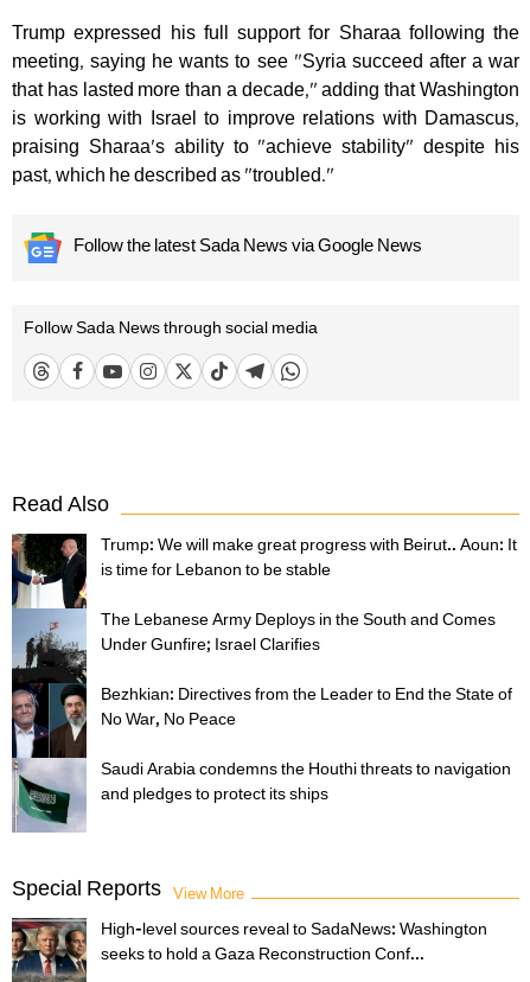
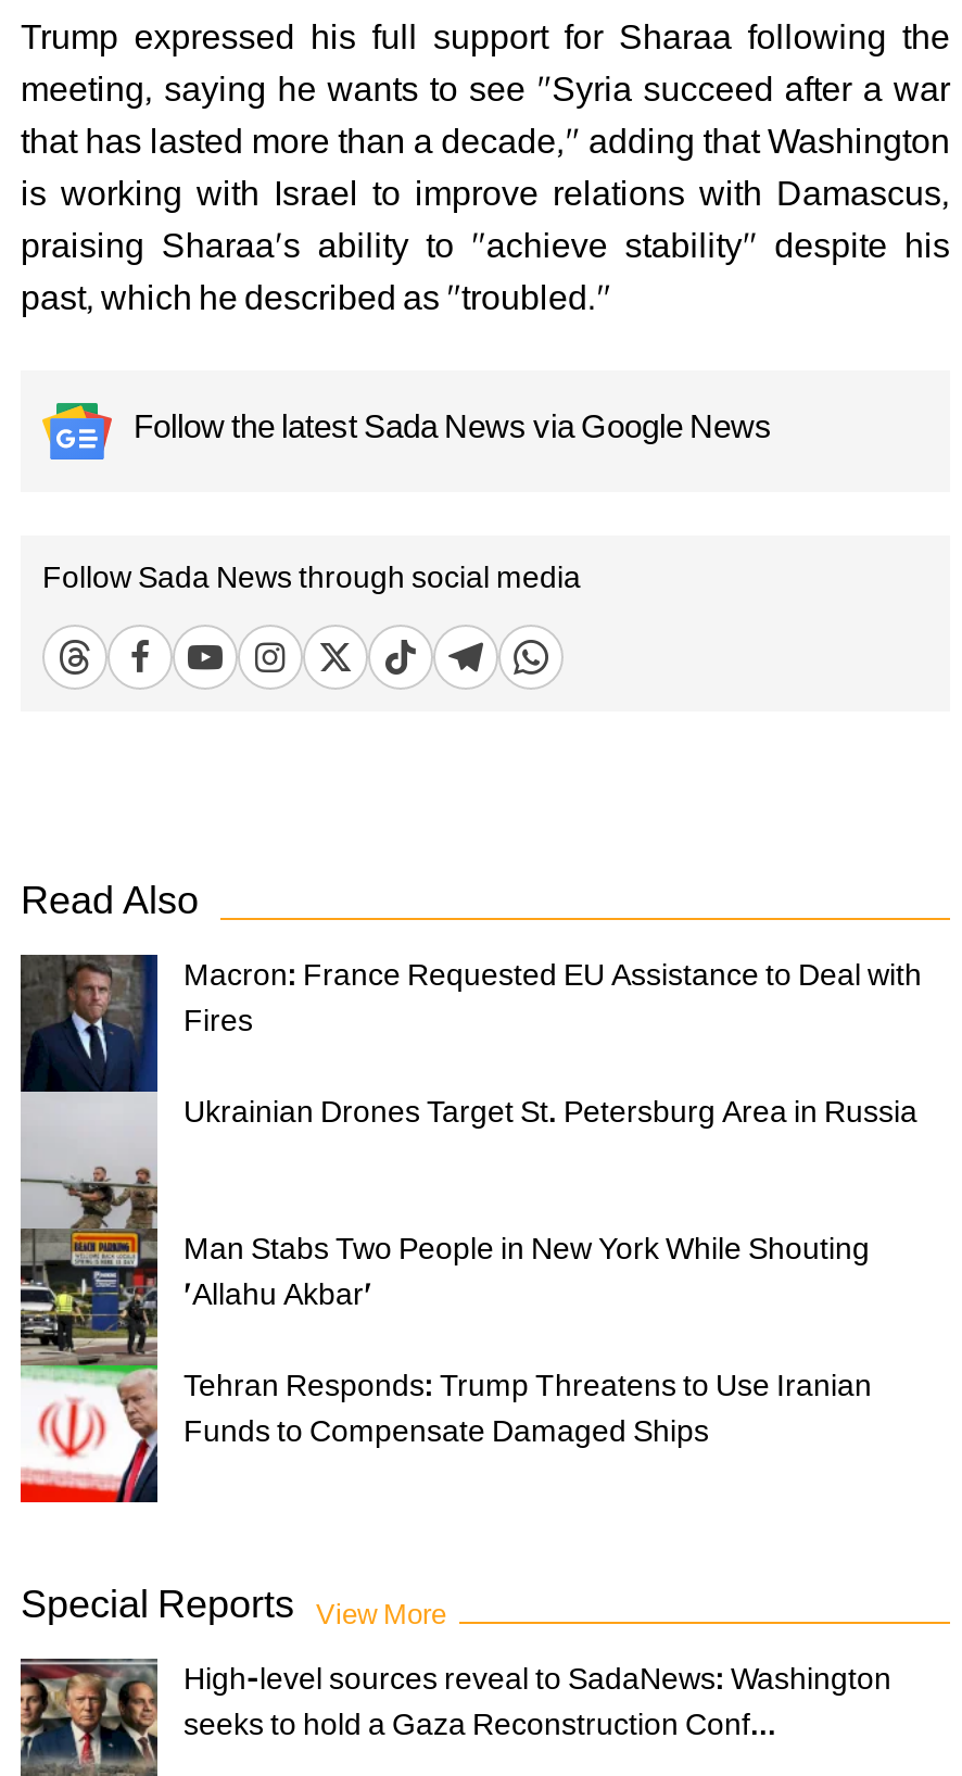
[11,533,517,833] [image] | Trump: We will make great progress with Beirut.. Aoun: It | is time for Lebanon to be stable -> [18,953,922,1504] [image] | Macron: France Requested EU Assistance to Deal with | Fires
[101,609,496,659] The Lebanese Army Deploys in the South and Comes | Under Gunfire; Israel Clarifies -> [183,1092,917,1138] Ukrainian Drones Target St. Petersburg Area in Russia
[101,683,512,733] Bezhkian: Directives from the Leader to End the State of | No War, No Peace -> [183,1229,870,1320] Man Stabs Two People in New York While Shouting | 'Allahu Akbar'
[101,758,511,808] Saudi Arabia condemns the Houthi threats to navigation | and pledges to protect its ships -> [183,1366,872,1457] Tehran Responds: Trump Threatens to Use Iranian | Funds to Compensate Damaged Ships

